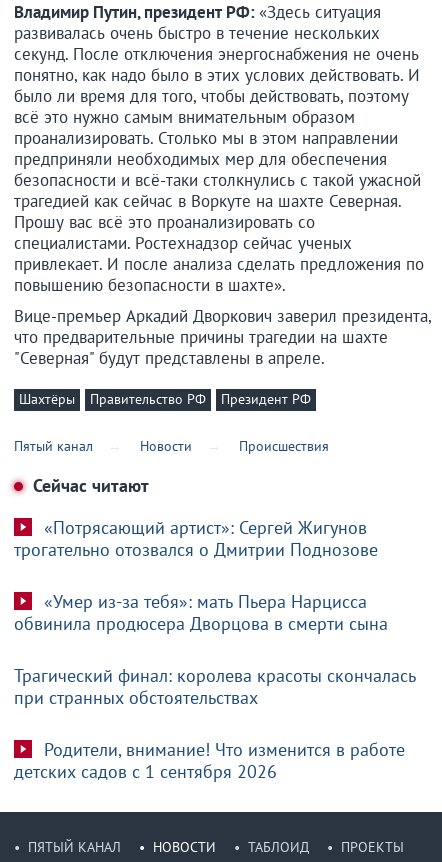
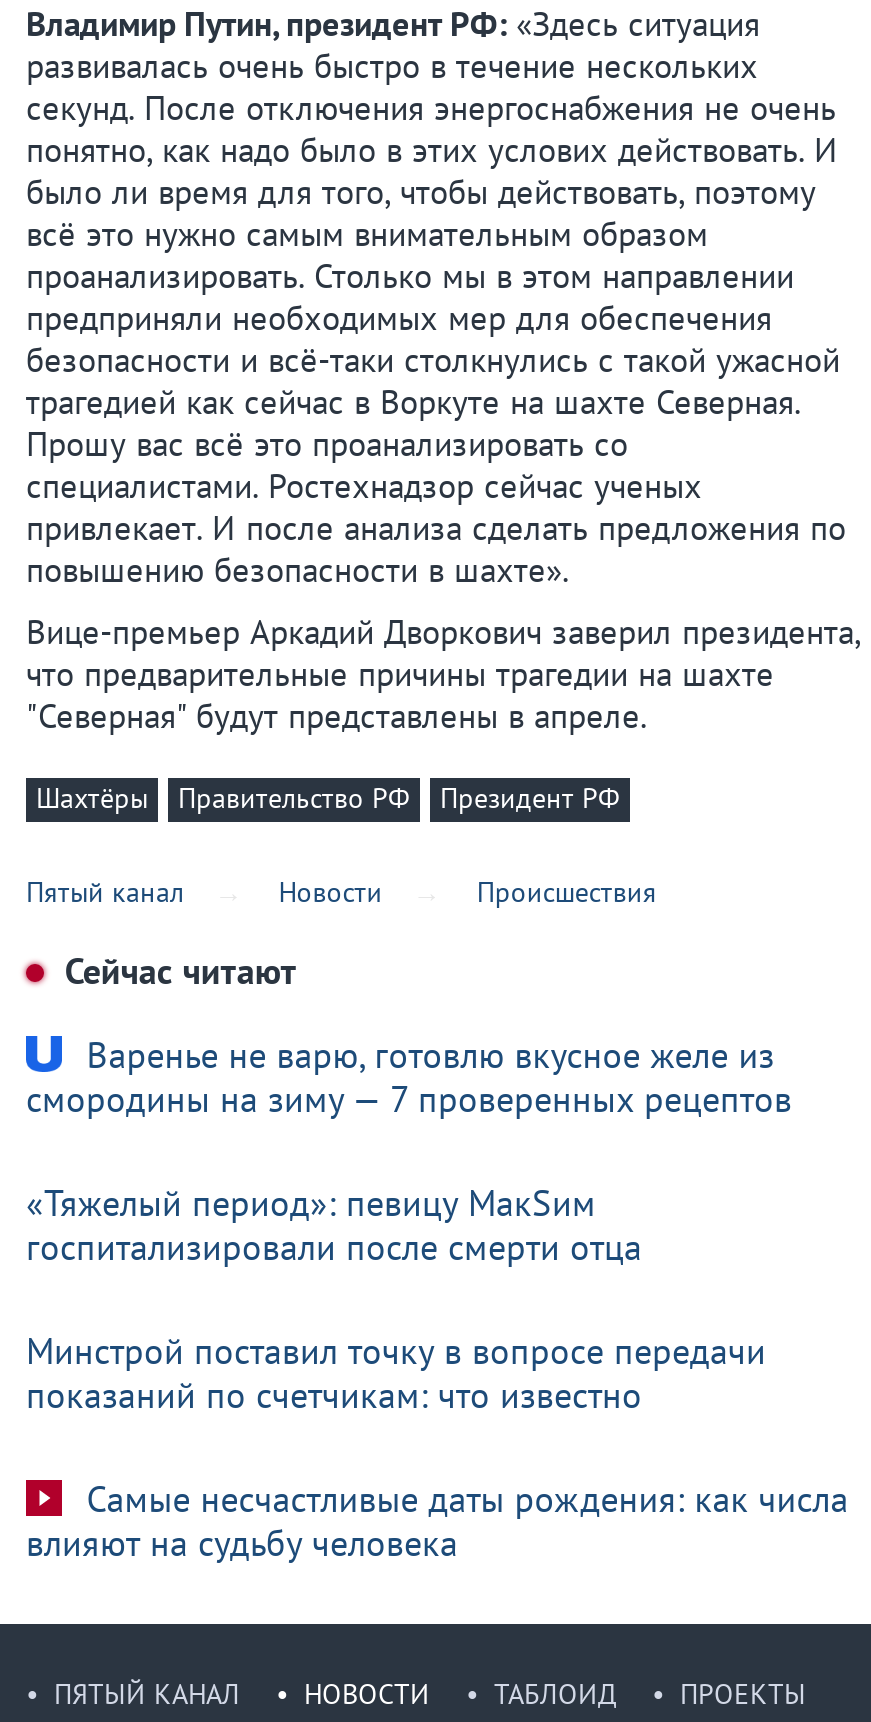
[14,516,378,561] «Потрясающий артист»: Сергей Жигунов | трогательно отозвался о Дмитрии Поднозове -> [26,1032,792,1122] Варенье не варю, готовлю вкусное желе из | смородины на зиму — 7 проверенных рецептов
[14,590,388,635] «Умер из-за тебя»: мать Пьера Нарцисса | обвинила продюсера Дворцова в смерти сына -> [26,1180,642,1270] «Тяжелый период»: певицу МакSим | госпитализировали после смерти отца
[14,664,416,709] Трагический финал: королева красоты скончалась | при странных обстоятельствах -> [26,1328,766,1418] Минстрой поставил точку в вопросе передачи | показаний по счетчикам: что известно
[14,738,405,783] Родители, внимание! Что изменится в работе | детских садов с 1 сентября 2026 -> [26,1476,848,1566] Самые несчастливые даты рождения: как числа | влияют на судьбу человека

